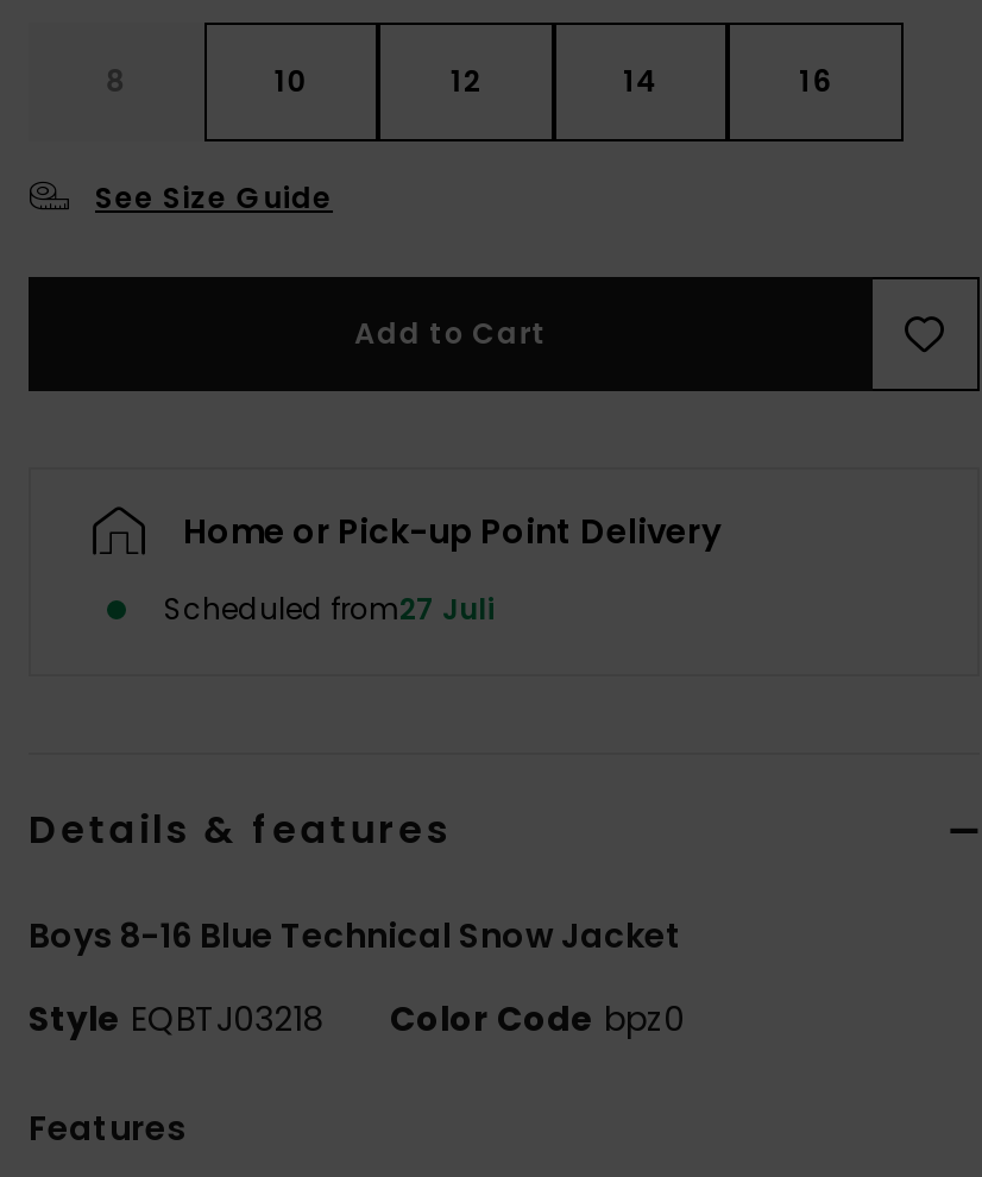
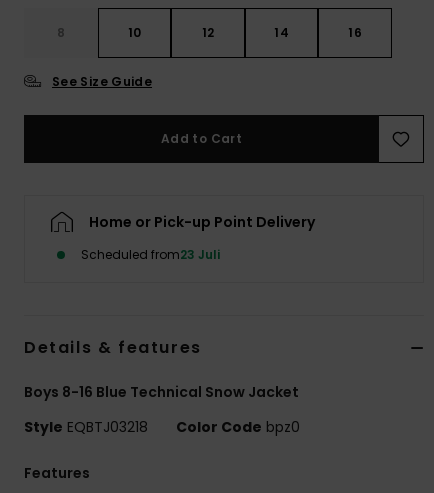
[164,589,495,629] Scheduled from27 Juli -> [81,246,220,263] Scheduled from23 Juli

